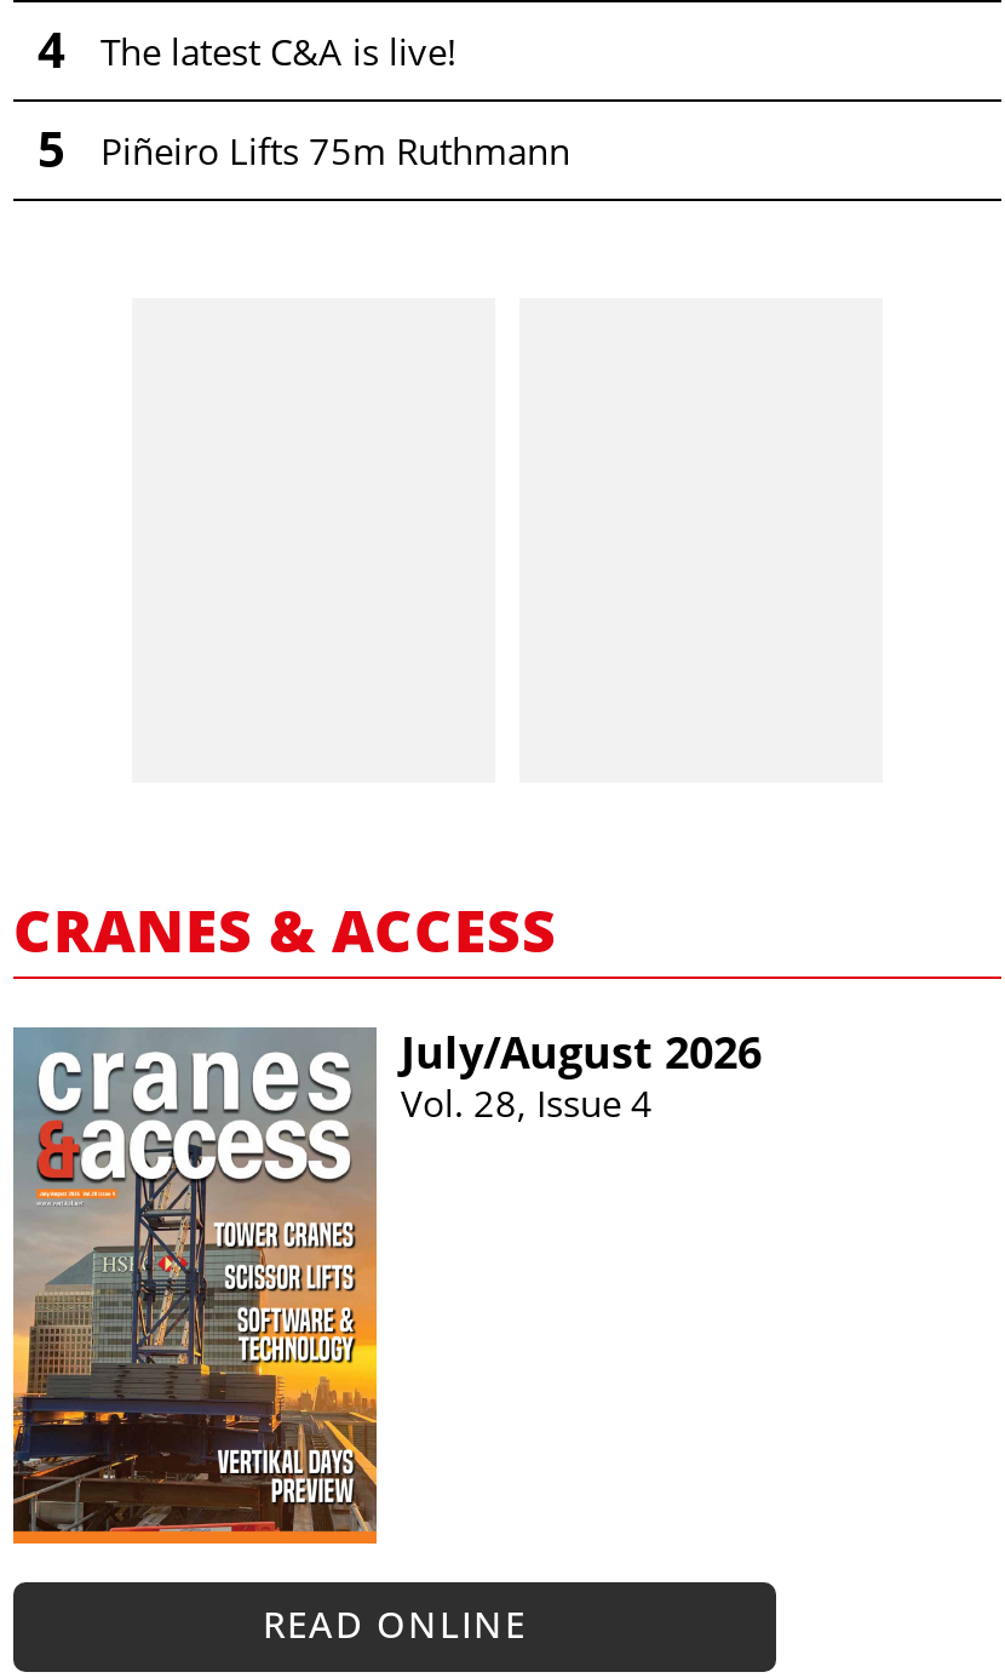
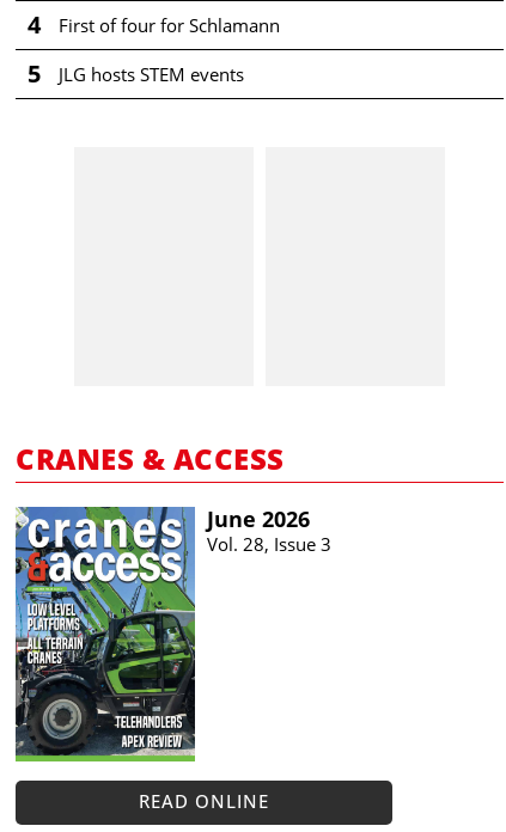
[100,27,456,76] The latest C&A is live! -> [59,13,280,37] First of four for Schlamann
[100,126,570,175] Piñeiro Lifts 75m Ruthmann -> [59,62,244,86] JLG hosts STEM events
[11,1023,762,1546] [image] | July/August 2026 | Vol. 28, Issue 4 -> [14,505,331,763] [image] | June 2026 | Vol. 28, Issue 3

